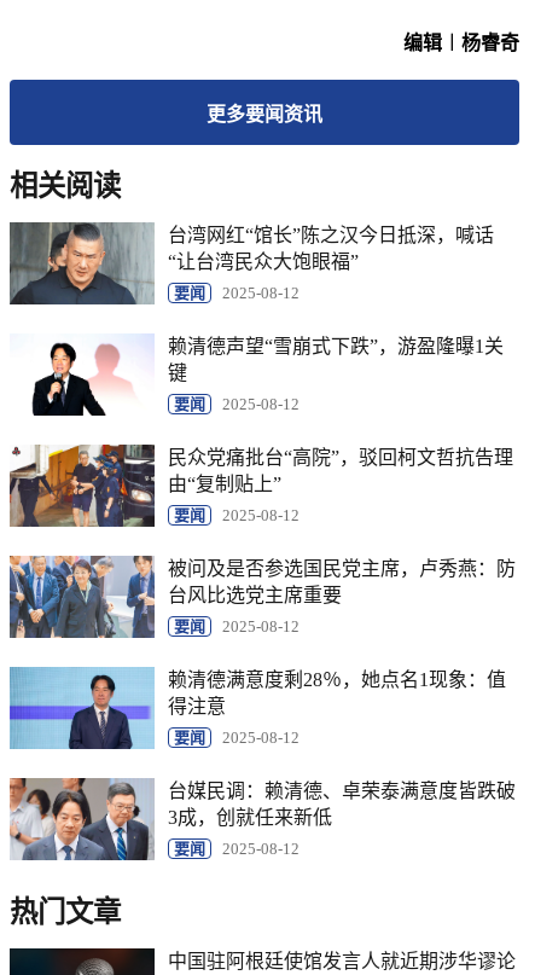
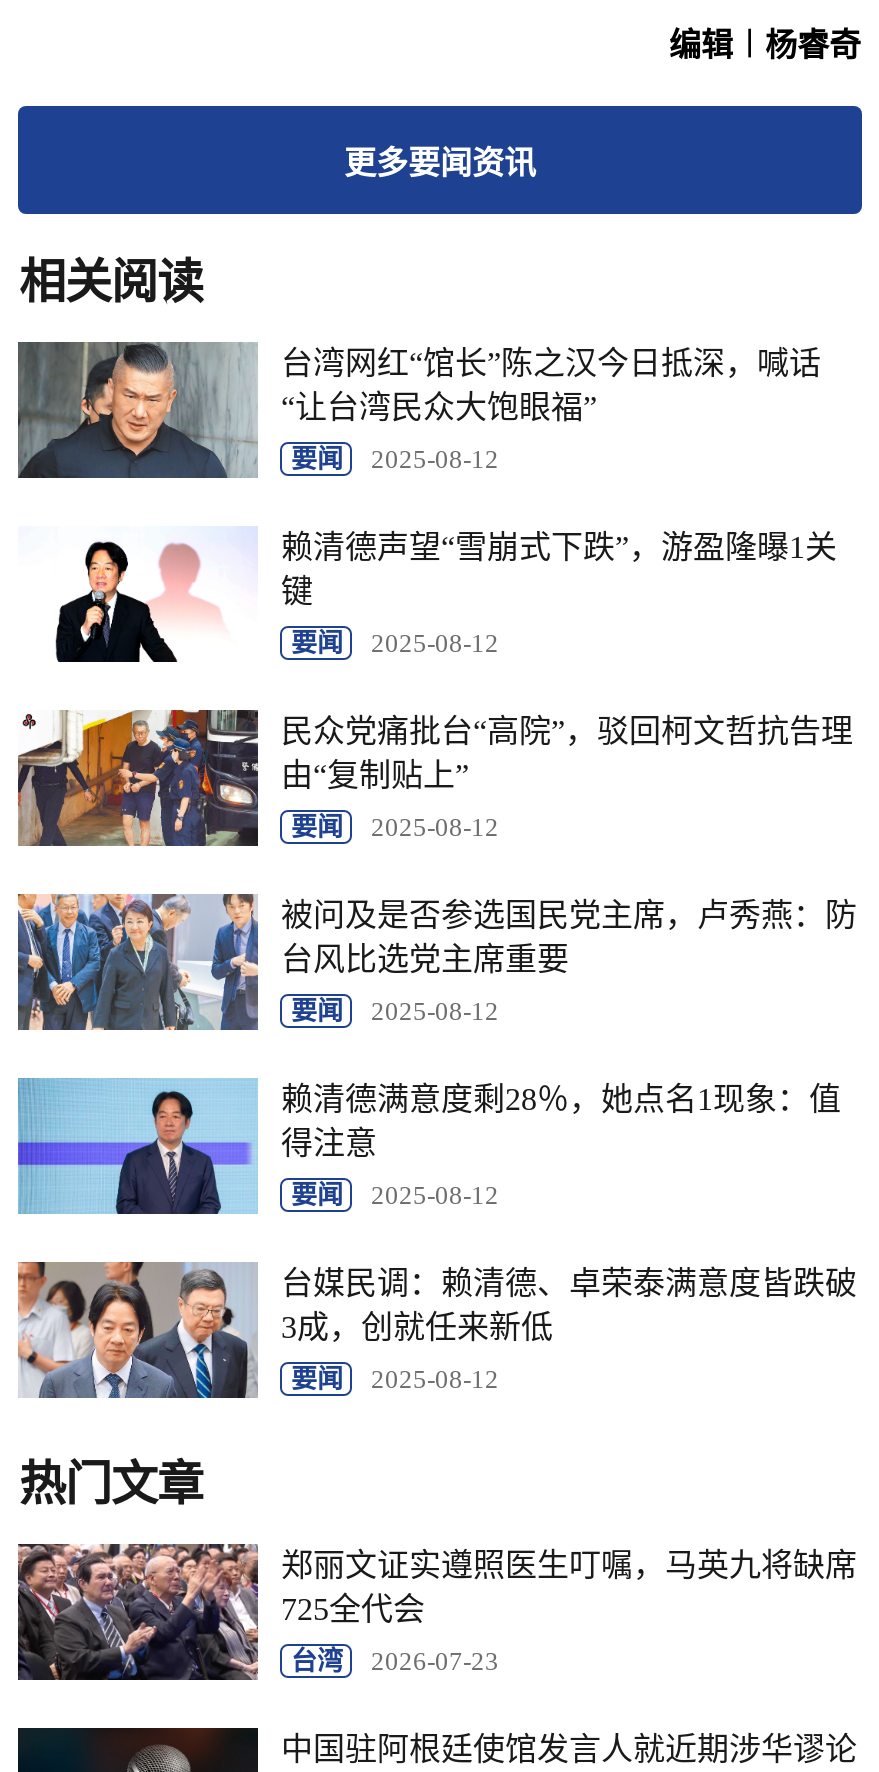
none -> [16,1542,857,1696] [image] | 郑丽文证实遵照医生叮嘱，马英九将缺席 | 725全代会 | 台湾 | 2026-07-23

